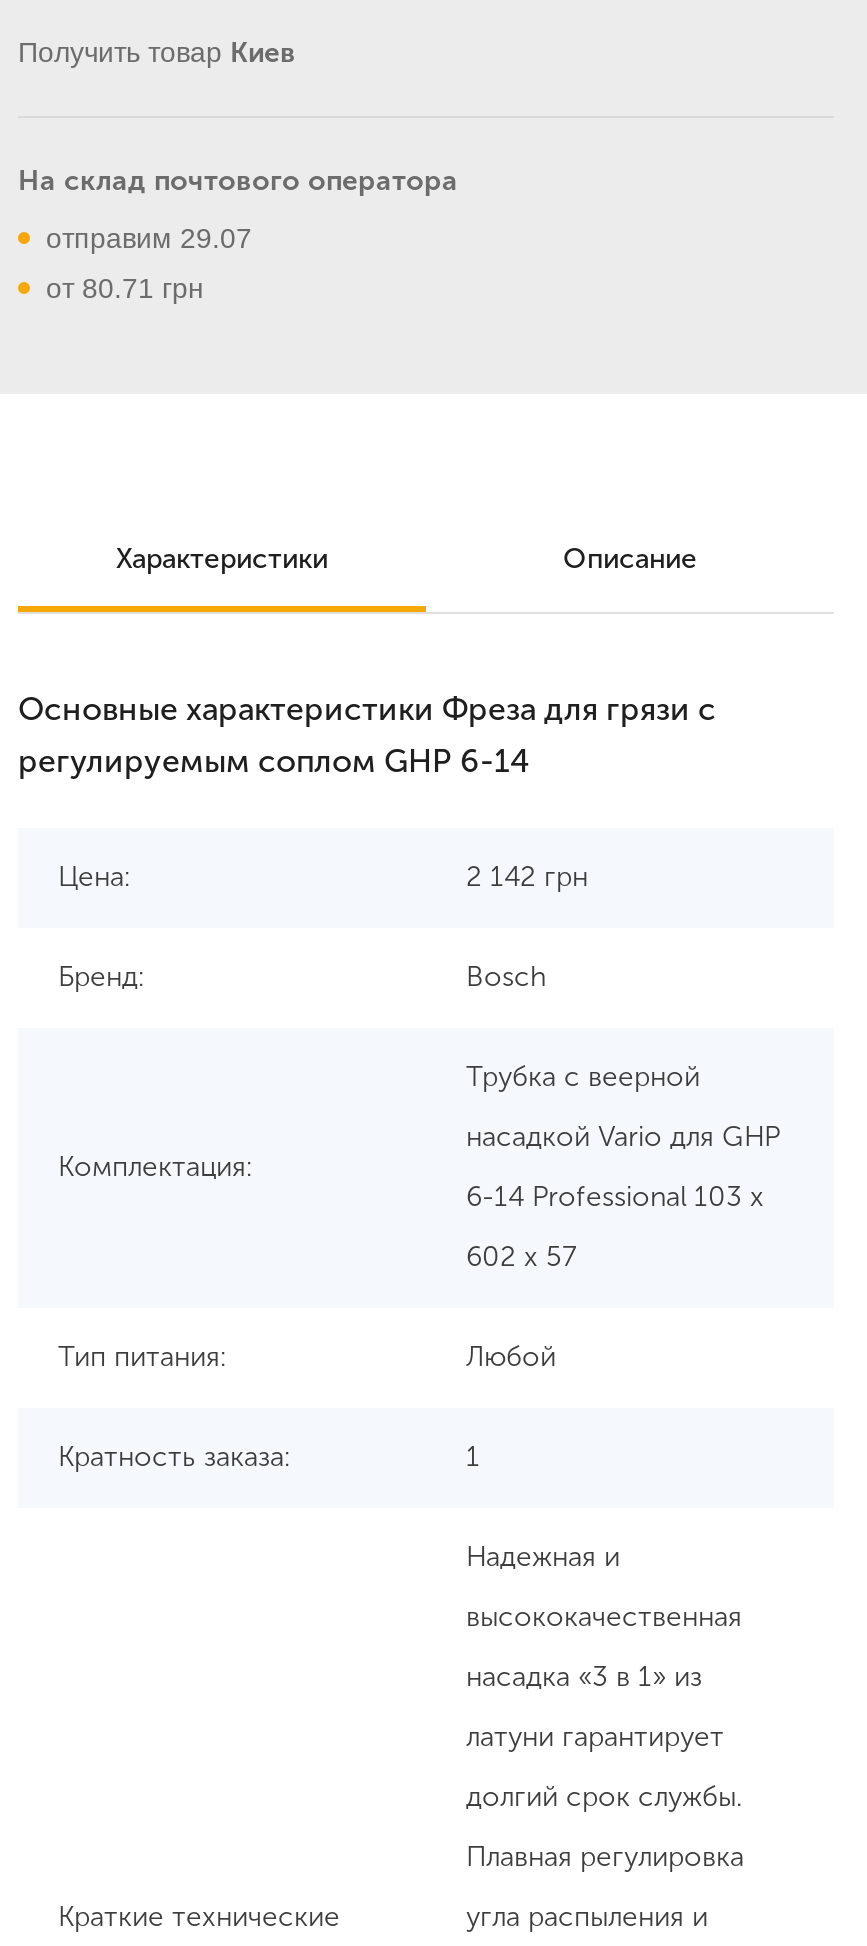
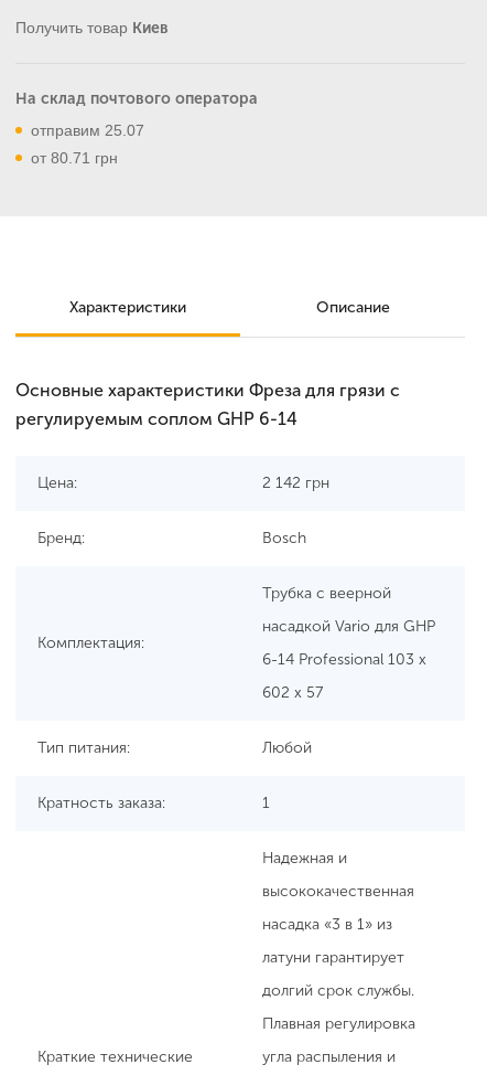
[46,221,252,253] отправим 29.07 -> [31,121,144,139] отправим 25.07

